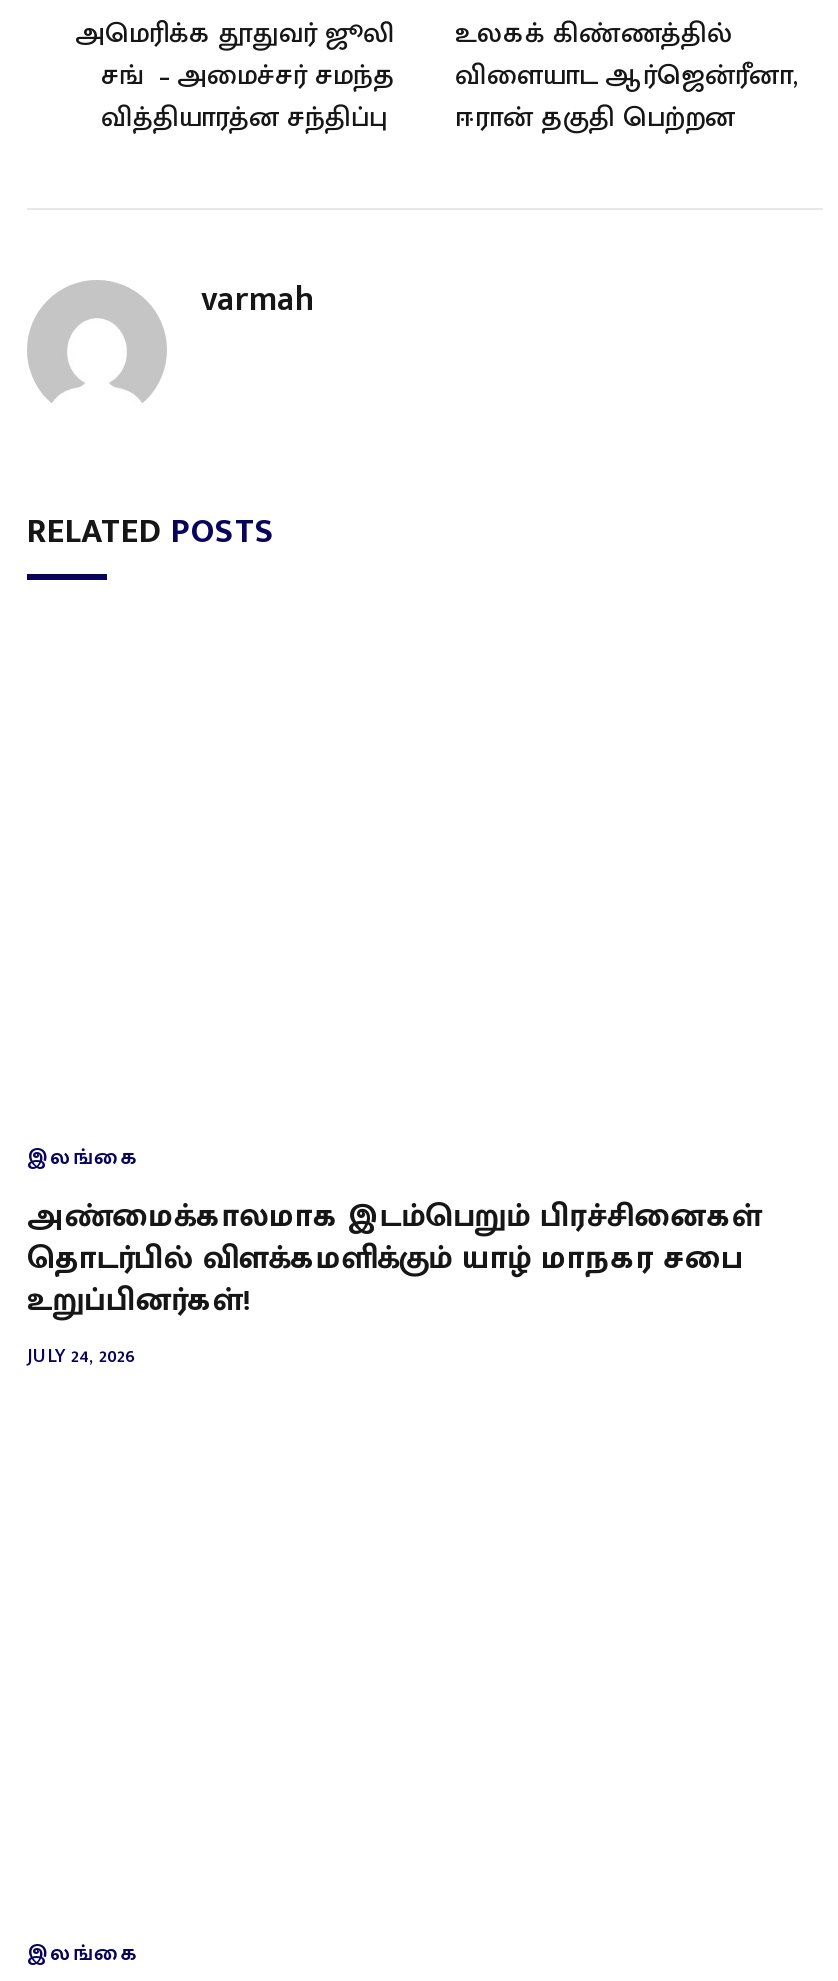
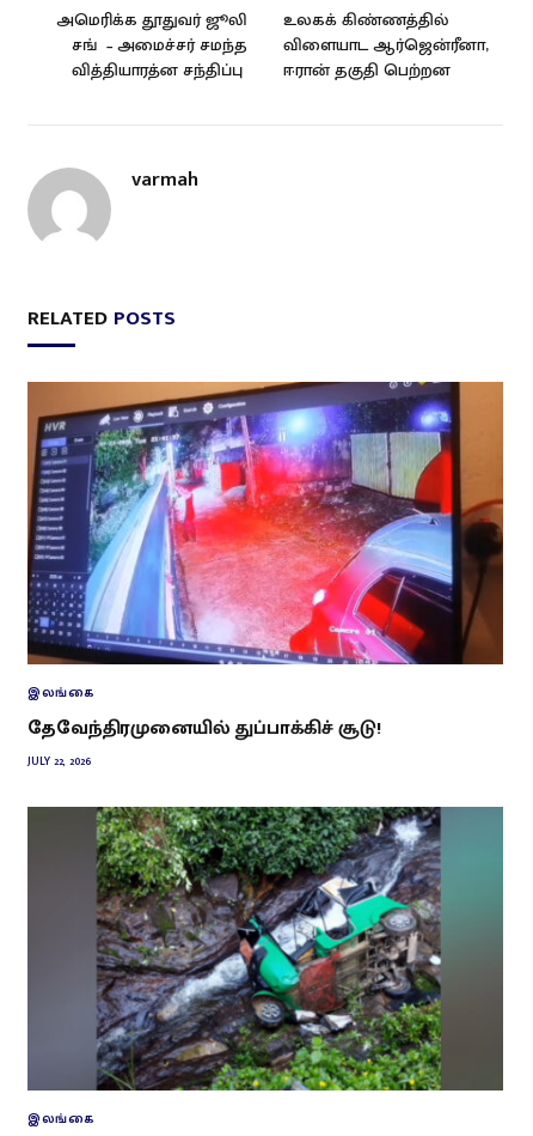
none -> [26,381,504,666] [image]
none -> [26,806,504,1092] [image]
[27,1191,762,1373] அண்மைக்காலமாக இடம்பெறும் பிரச்சினைகள் | தொடர்பில் விளக்கமளிக்கும் யாழ் மாநகர சபை | உறுப்பினர்கள்! | JULY 24, 2026 -> [27,713,381,771] தேவேந்திரமுனையில் துப்பாக்கிச் சூடு! | JULY 22, 2026

